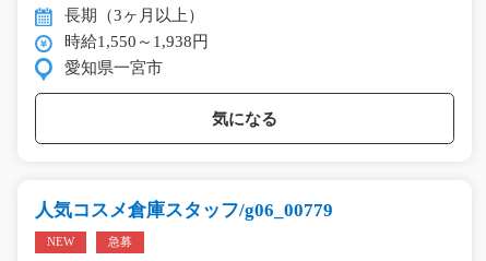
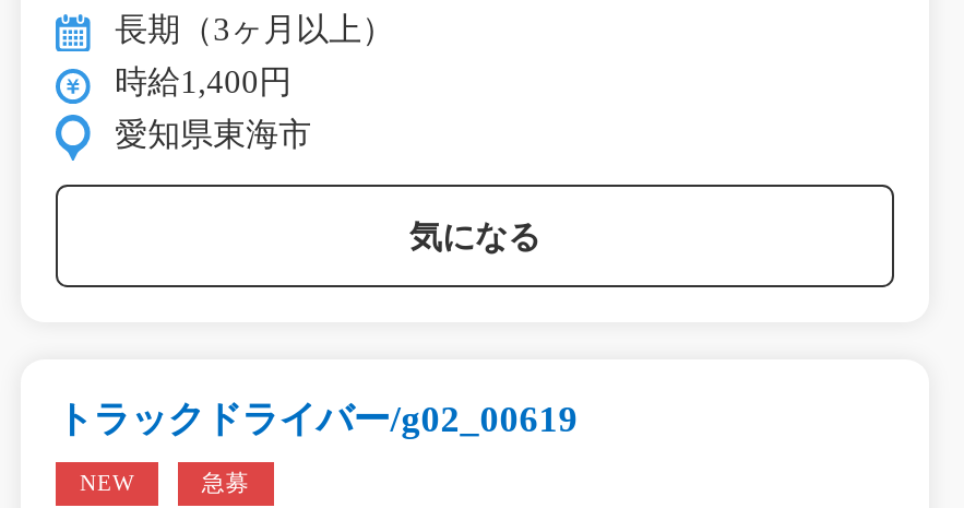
[65,33,209,50] 時給1,550～1,938円 -> [115,64,292,99] 時給1,400円
[65,59,163,76] 愛知県一宮市 -> [115,117,311,152] 愛知県東海市
[35,199,333,220] 人気コスメ倉庫スタッフ/g06_00779 -> [56,398,578,439] トラックドライバー/g02_00619

